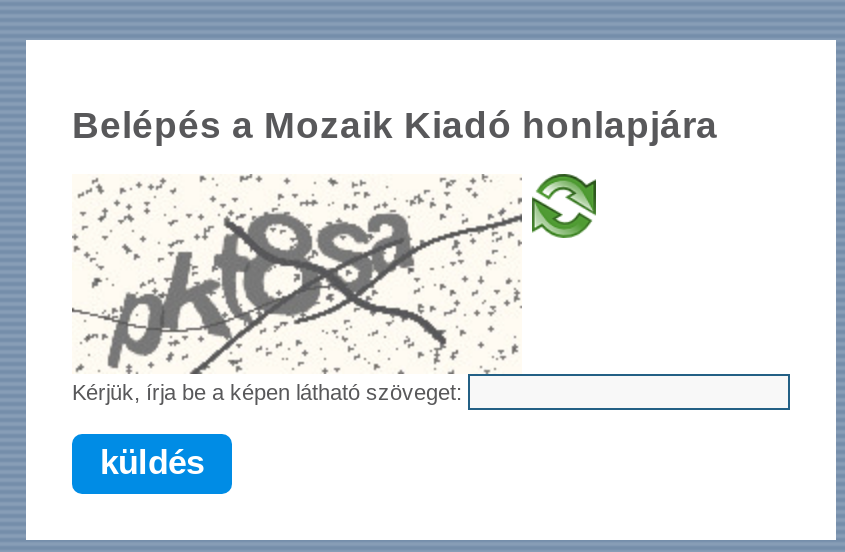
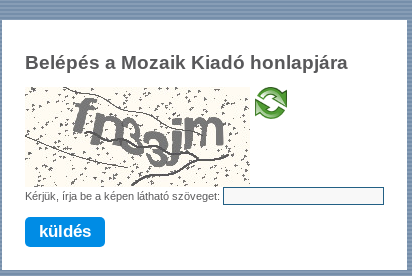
[72,174,524,374] [image] -> [24,86,250,187] [image]

